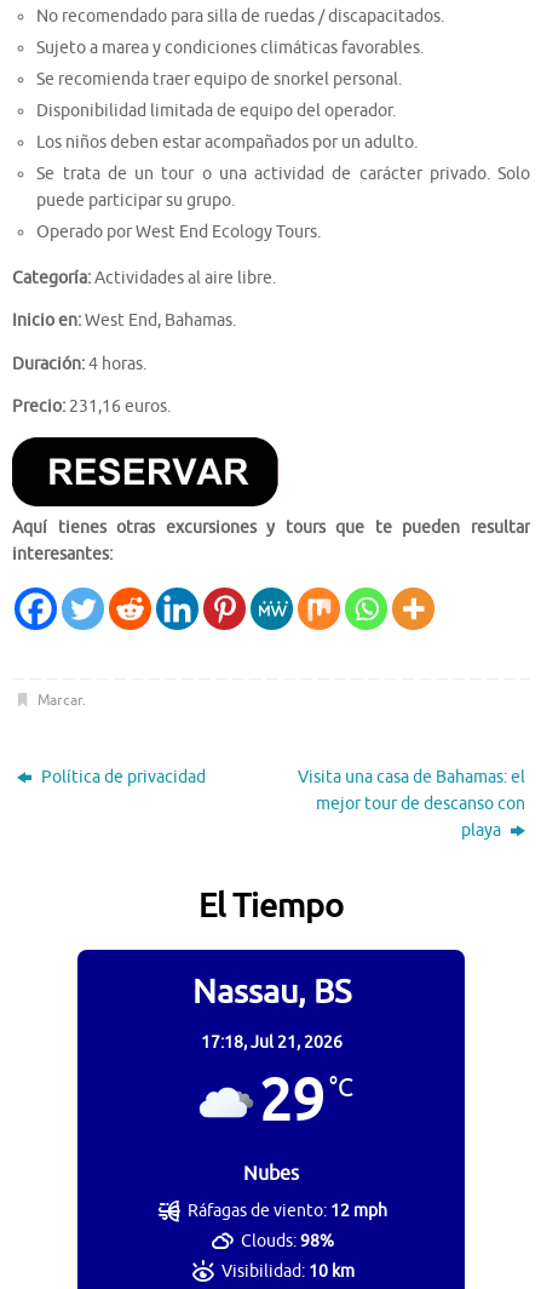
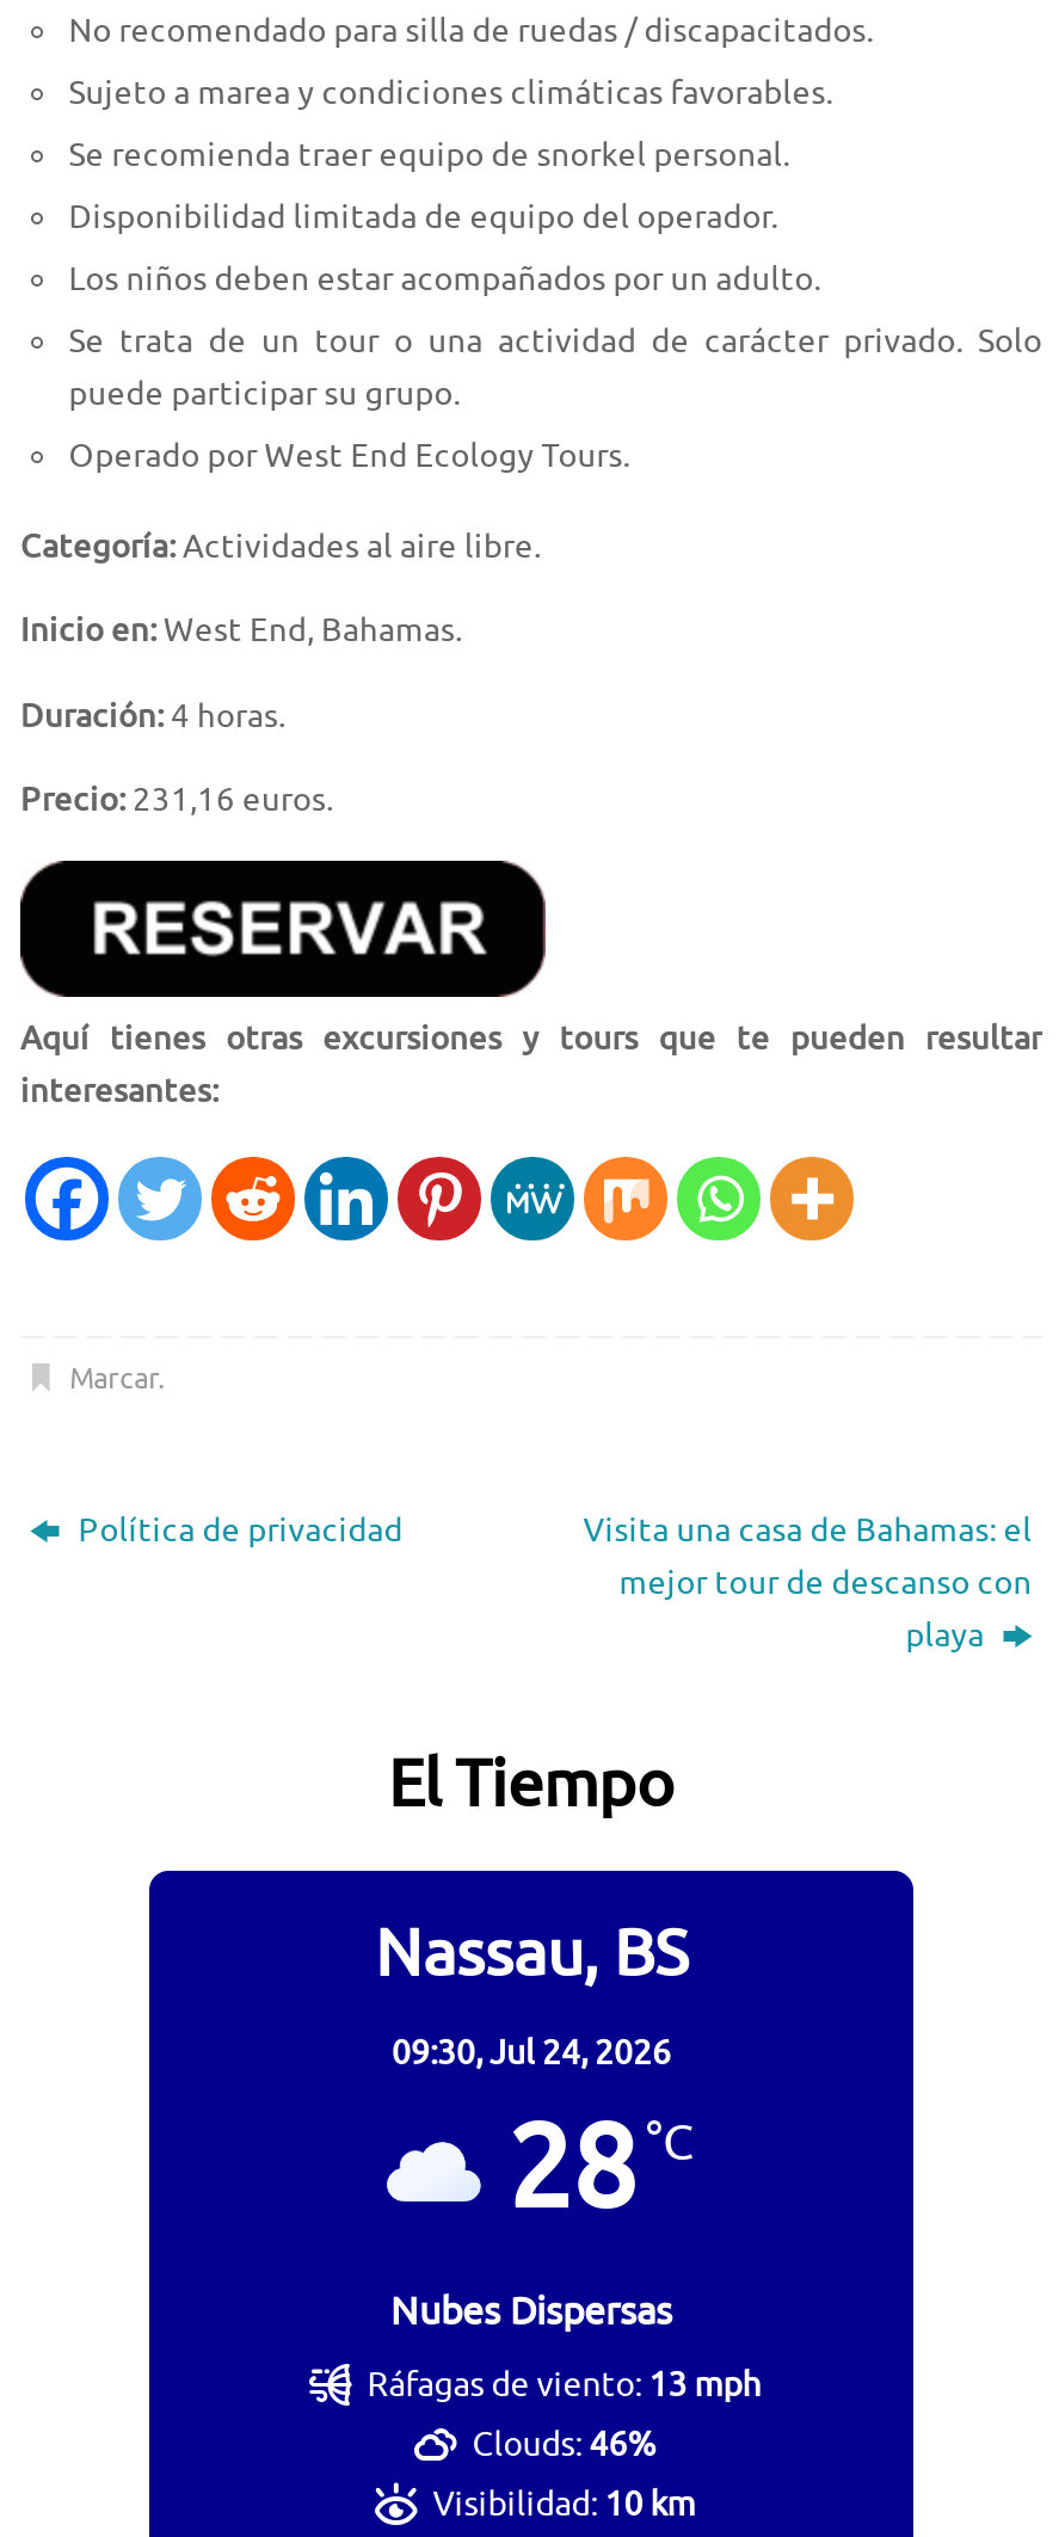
[200,1032,353,1186] 17:18, Jul 21, 2026 | 29 °C | Nubes -> [390,2034,694,2337] 09:30, Jul 24, 2026 | 28 °C | Nubes Dispersas
[188,1201,388,1221] Ráfagas de viento: 12 mph -> [367,2366,761,2406] Ráfagas de viento: 13 mph
[241,1231,334,1252] Clouds: 98% -> [472,2425,656,2466] Clouds: 46%

